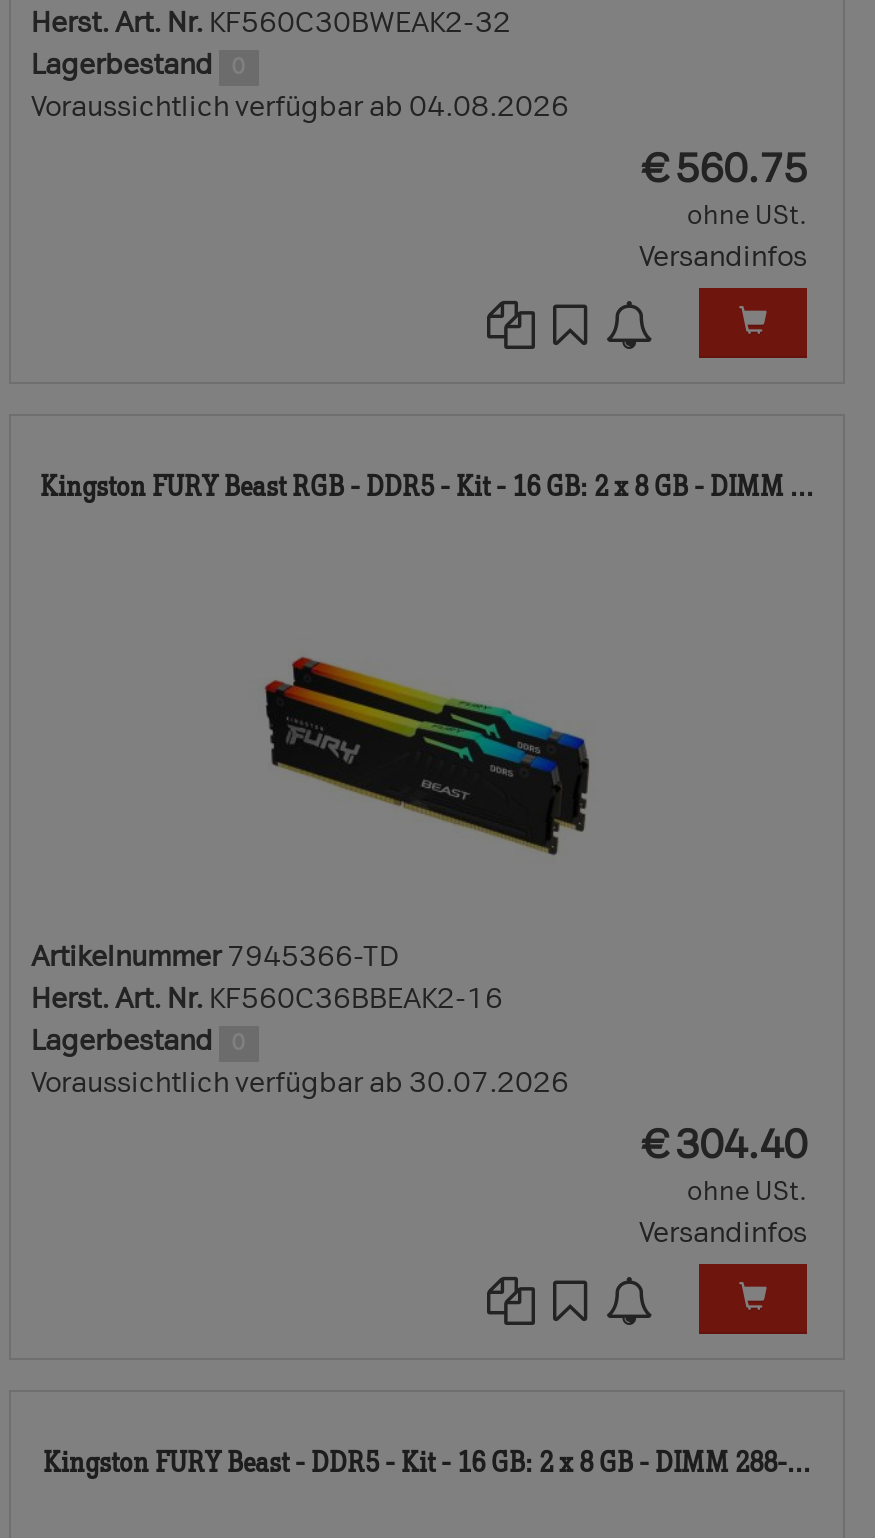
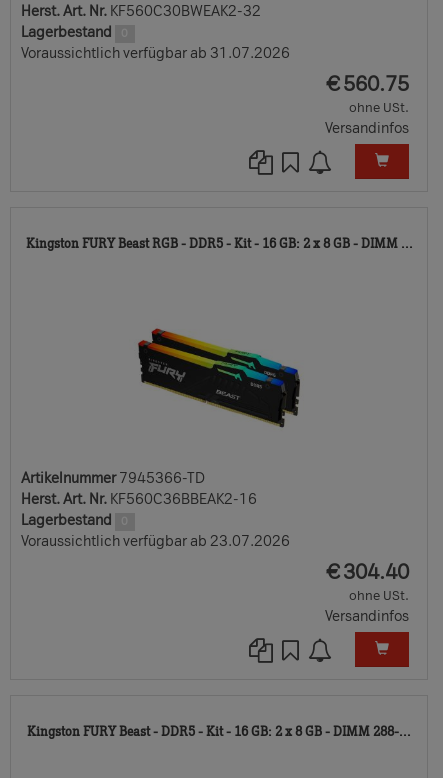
[31,90,569,124] Voraussichtlich verfügbar ab 04.08.2026 -> [21,45,290,62] Voraussichtlich verfügbar ab 31.07.2026
[31,1066,569,1100] Voraussichtlich verfügbar ab 30.07.2026 -> [21,533,290,550] Voraussichtlich verfügbar ab 23.07.2026

